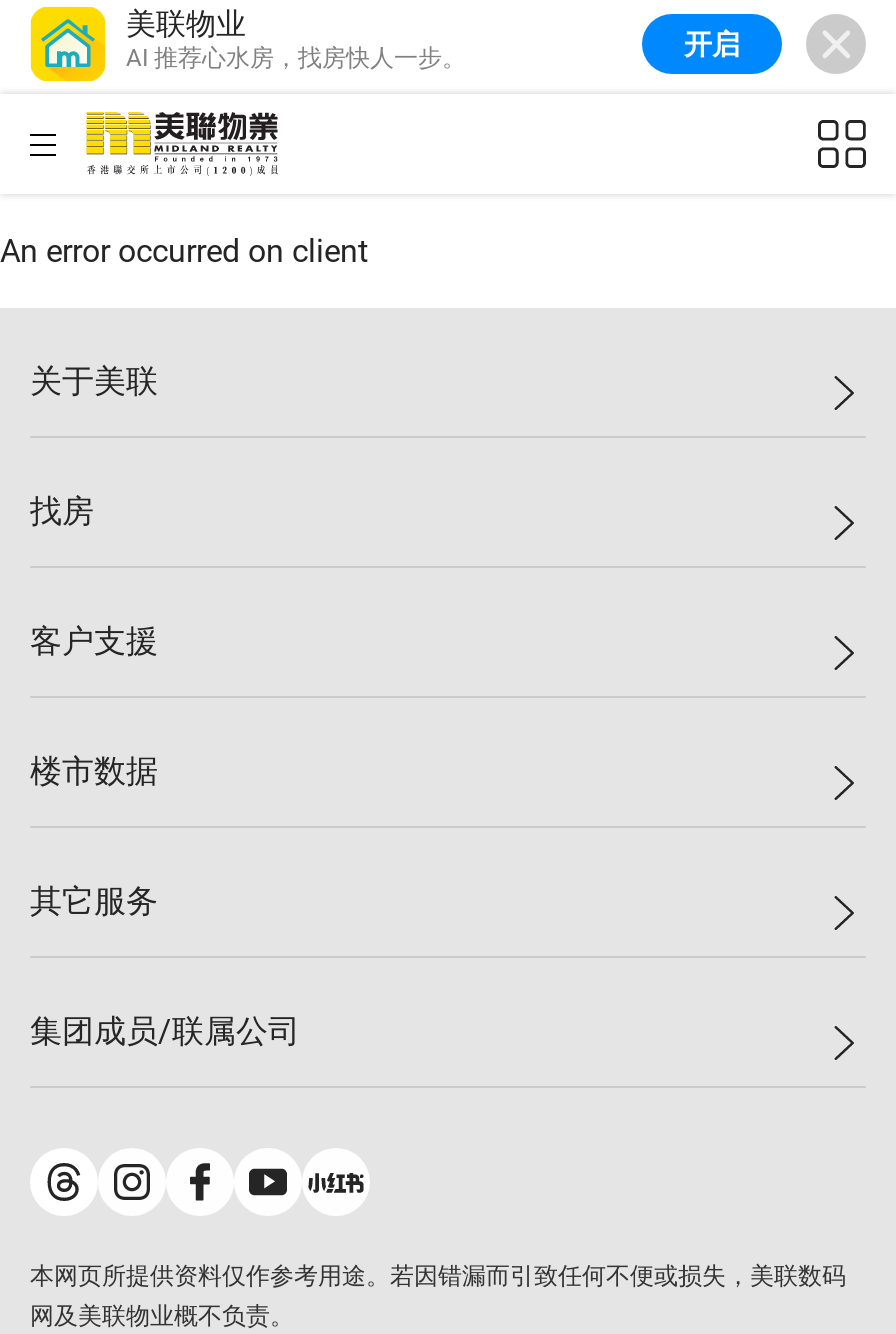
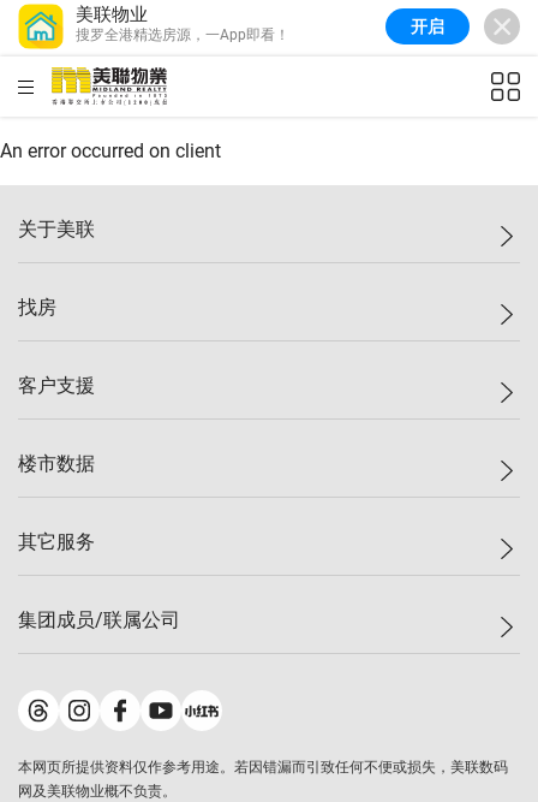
[126,44,466,72] AI 推荐心水房，找房快人一步。 -> [76,26,289,43] 搜罗全港精选房源，一App即看！

